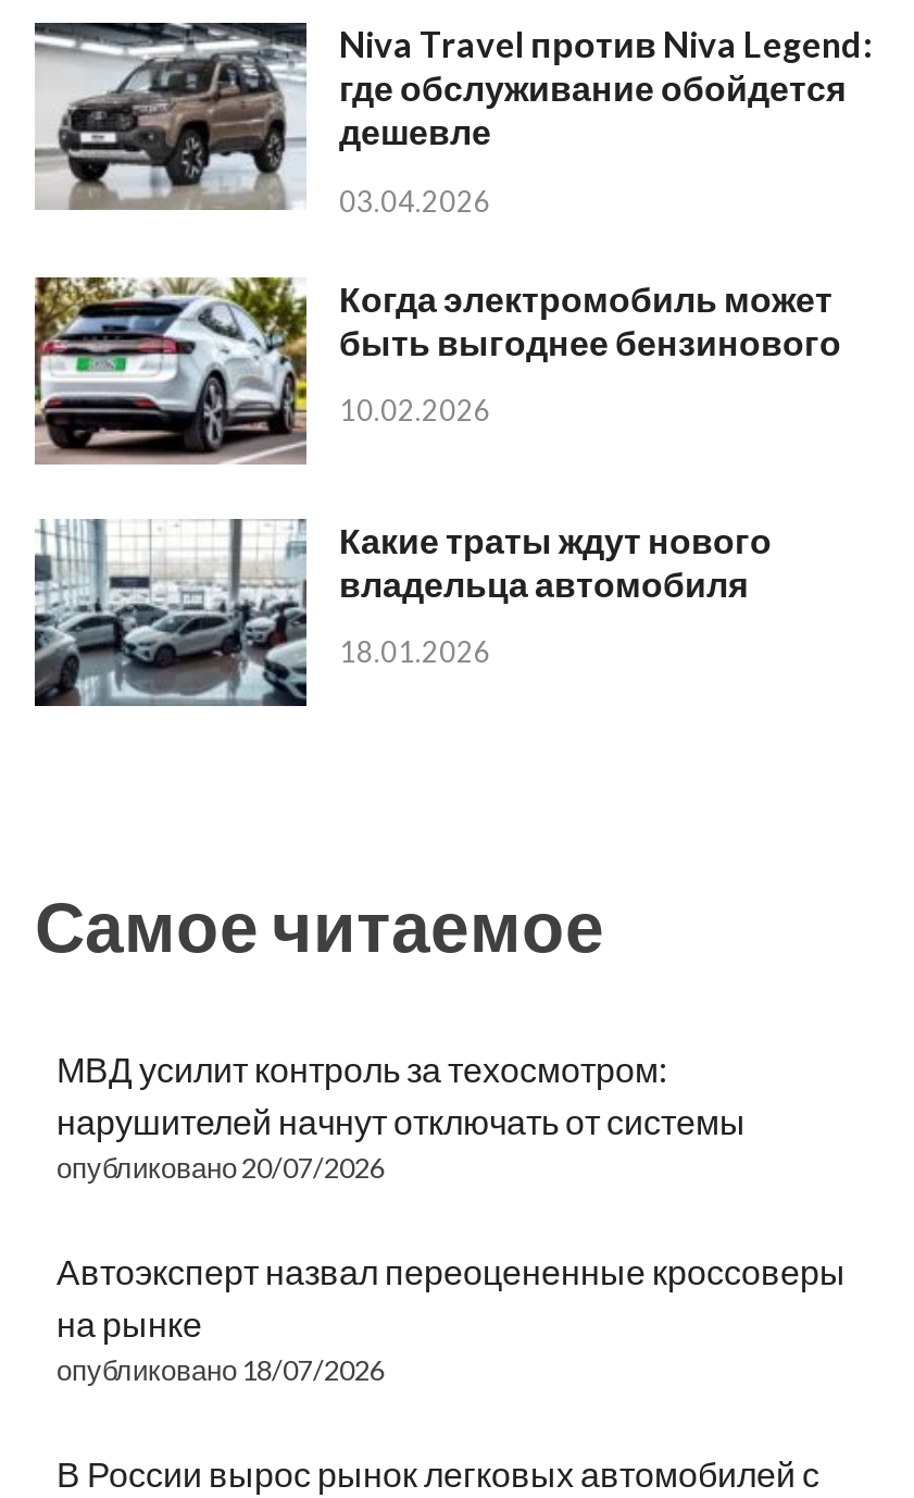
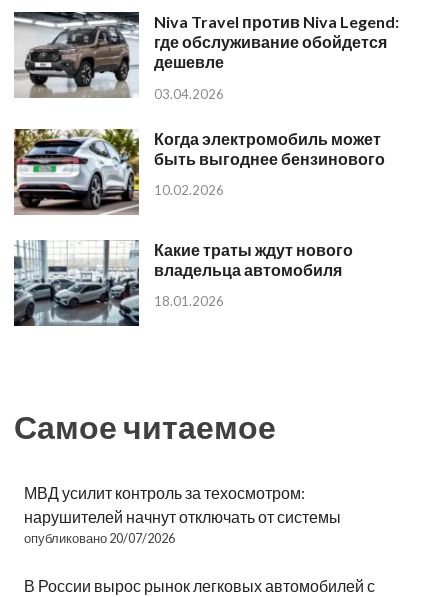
[57,1249,846,1386] Автоэксперт назвал переоцененные кроссоверы | на рынке | опубликовано 18/07/2026 -> none

